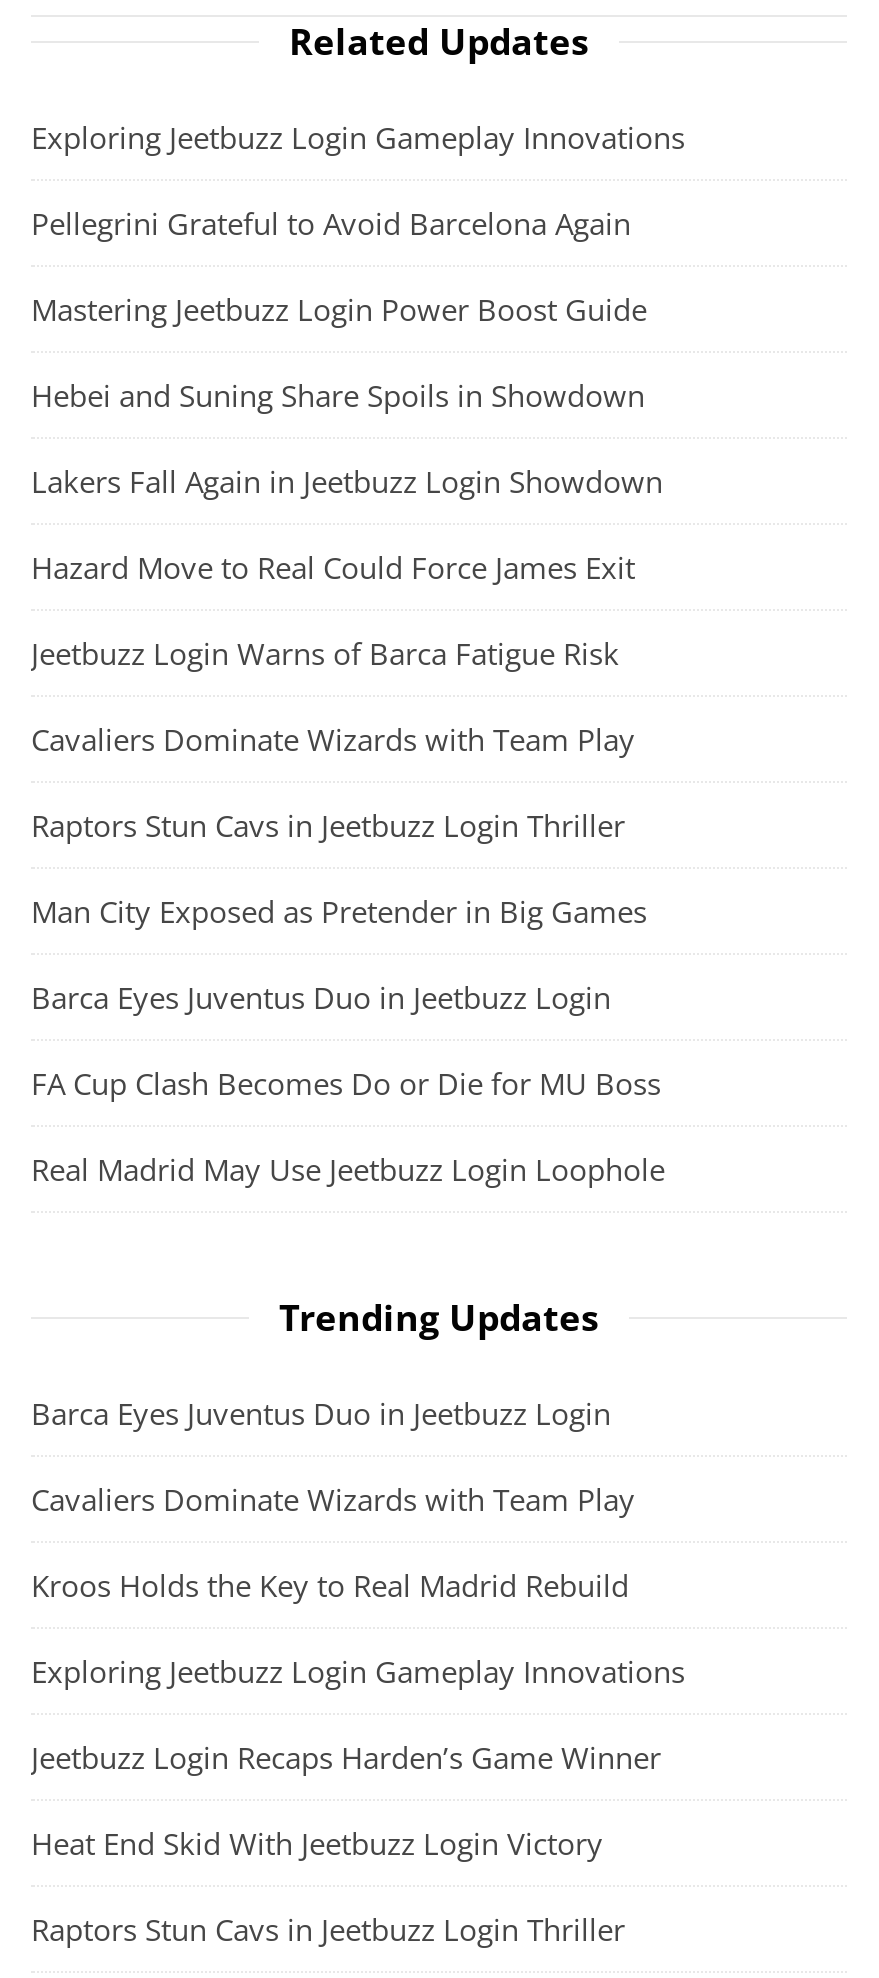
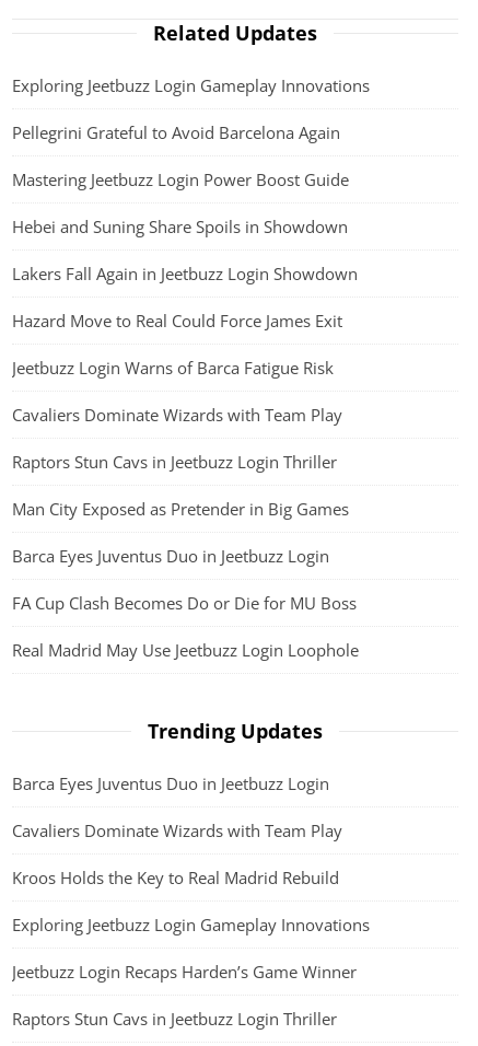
[31,1823,603,1863] Heat End Skid With Jeetbuzz Login Victory -> none

